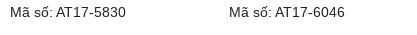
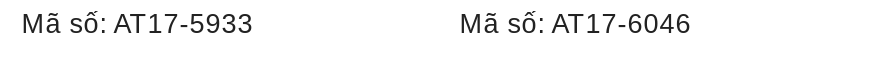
[10,4,126,19] Mã số: AT17-5830 -> [22,9,254,39] Mã số: AT17-5933

